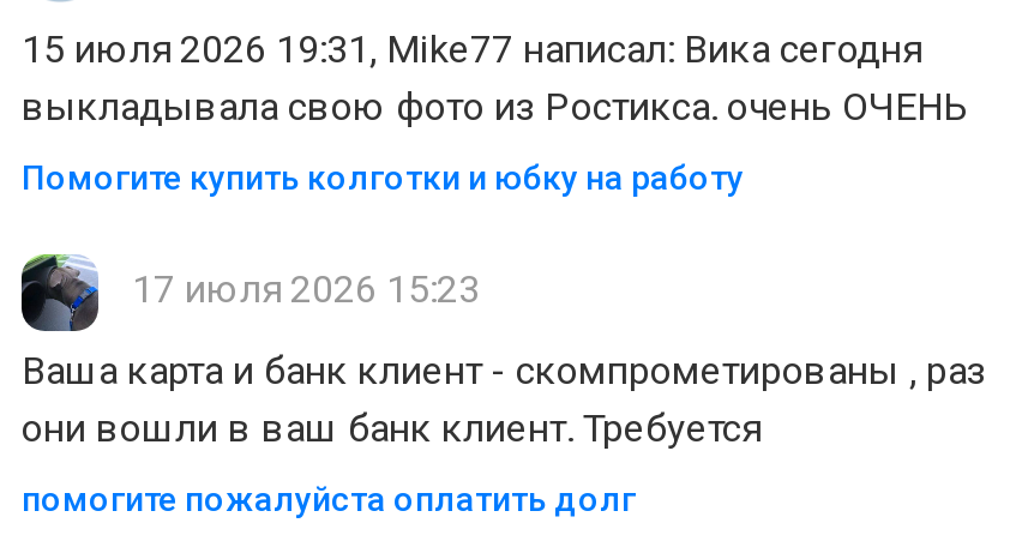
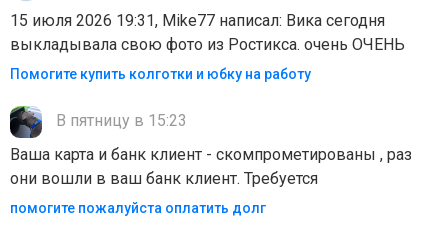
[122,267,480,312] 17 июля 2026 15:23 -> [52,111,187,130] В пятницу в 15:23

